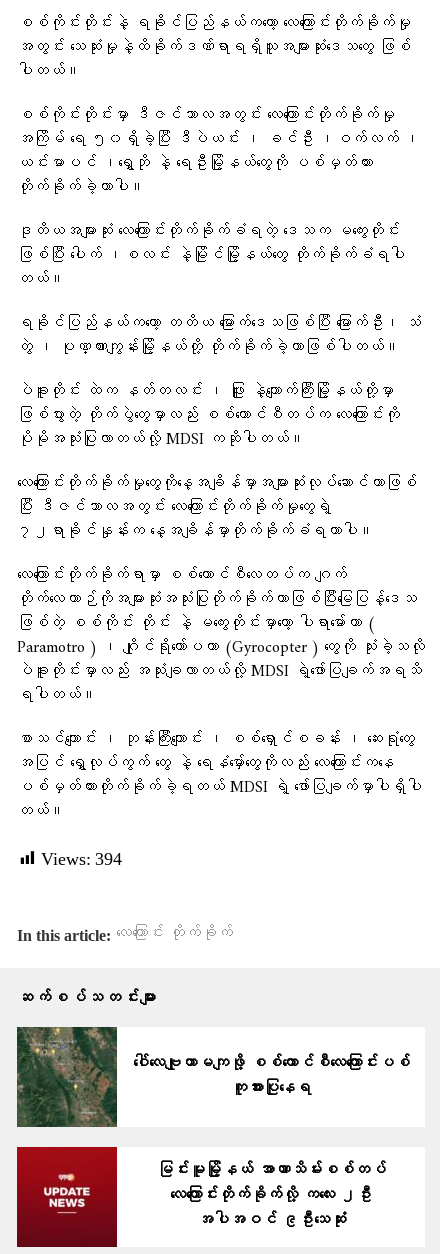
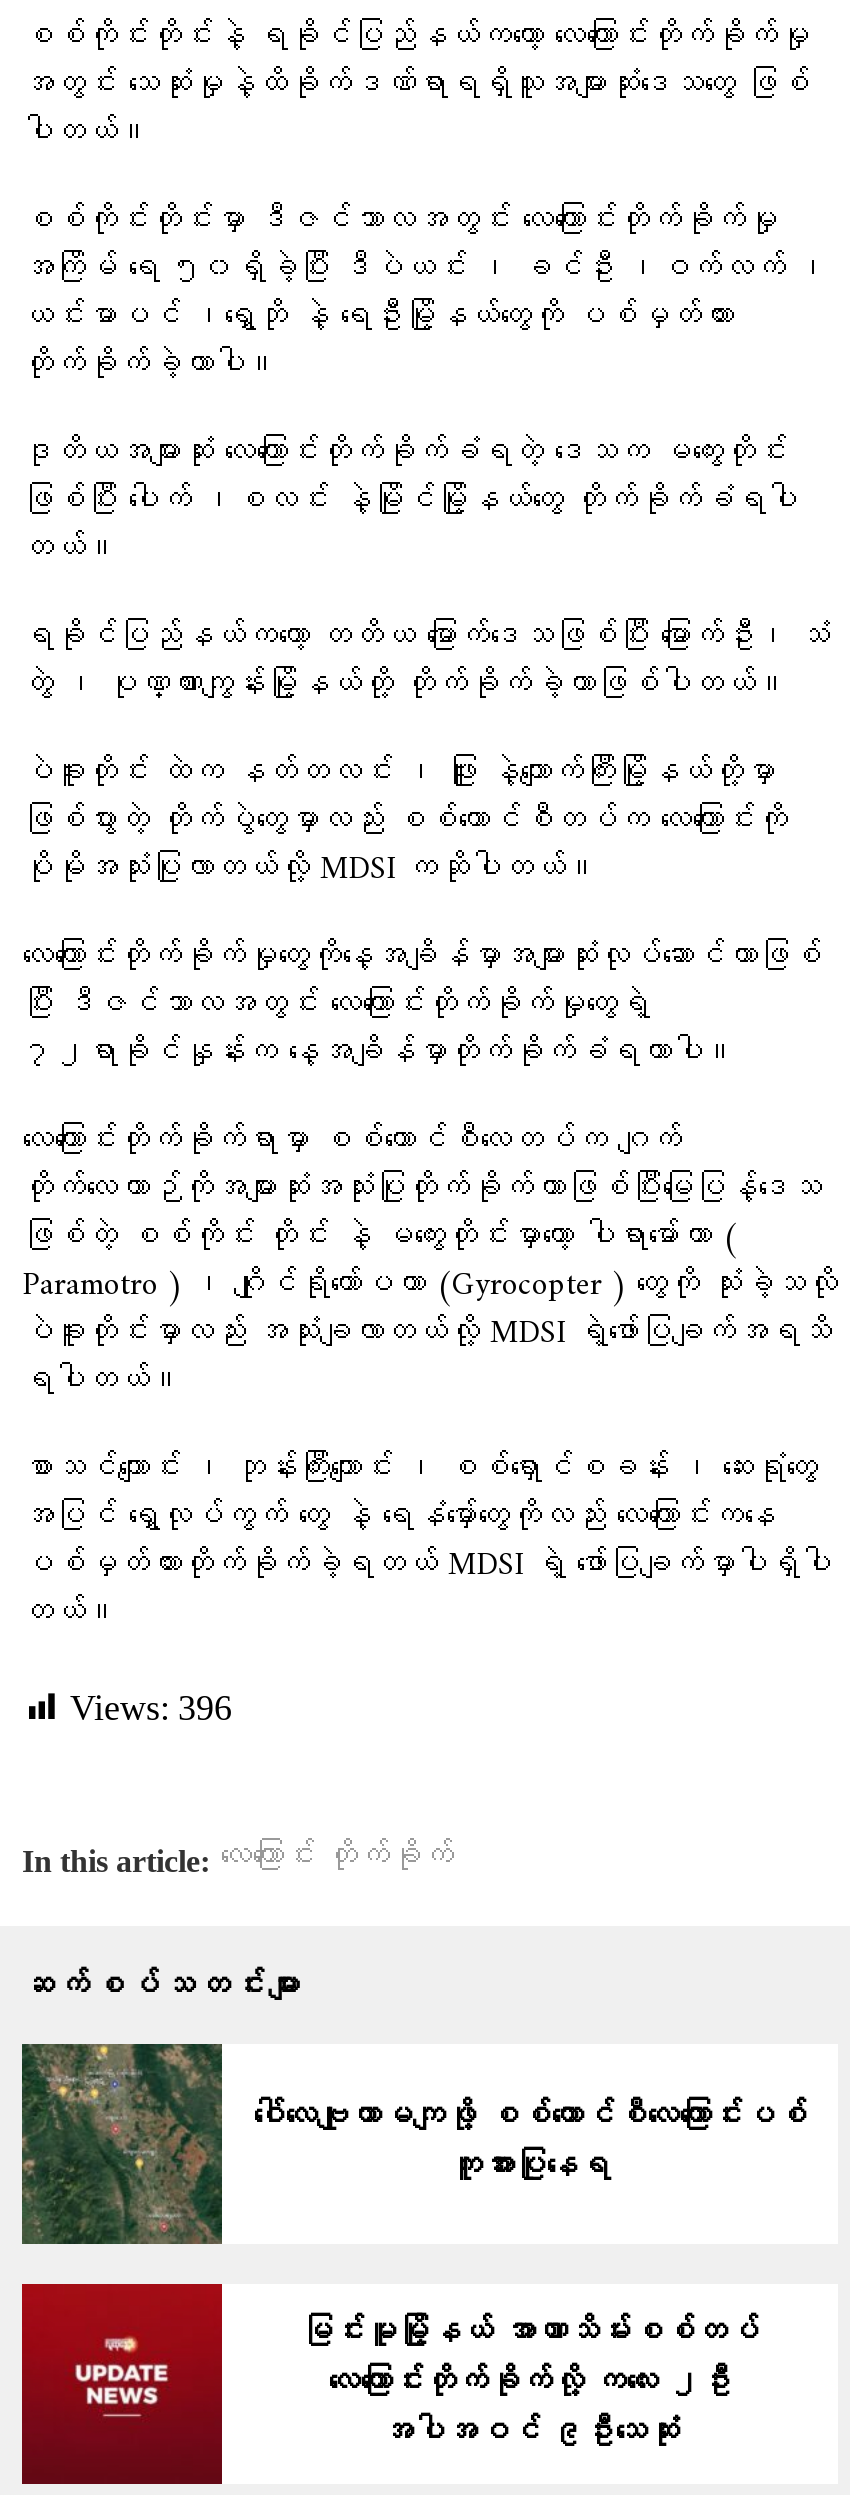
[41,849,122,869] Views: 394 -> [70,1689,232,1729] Views: 396

